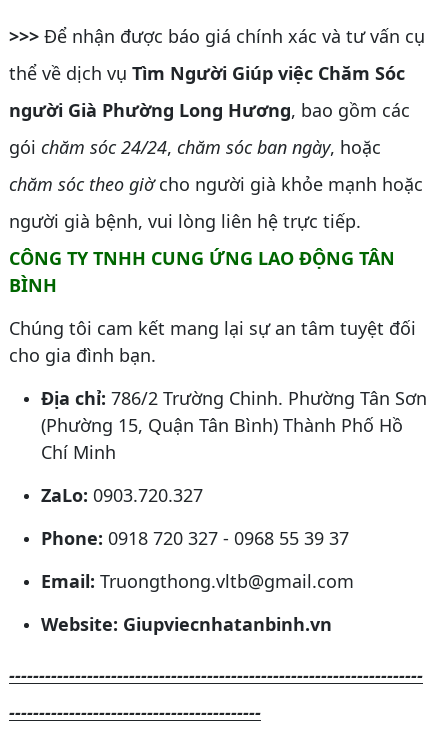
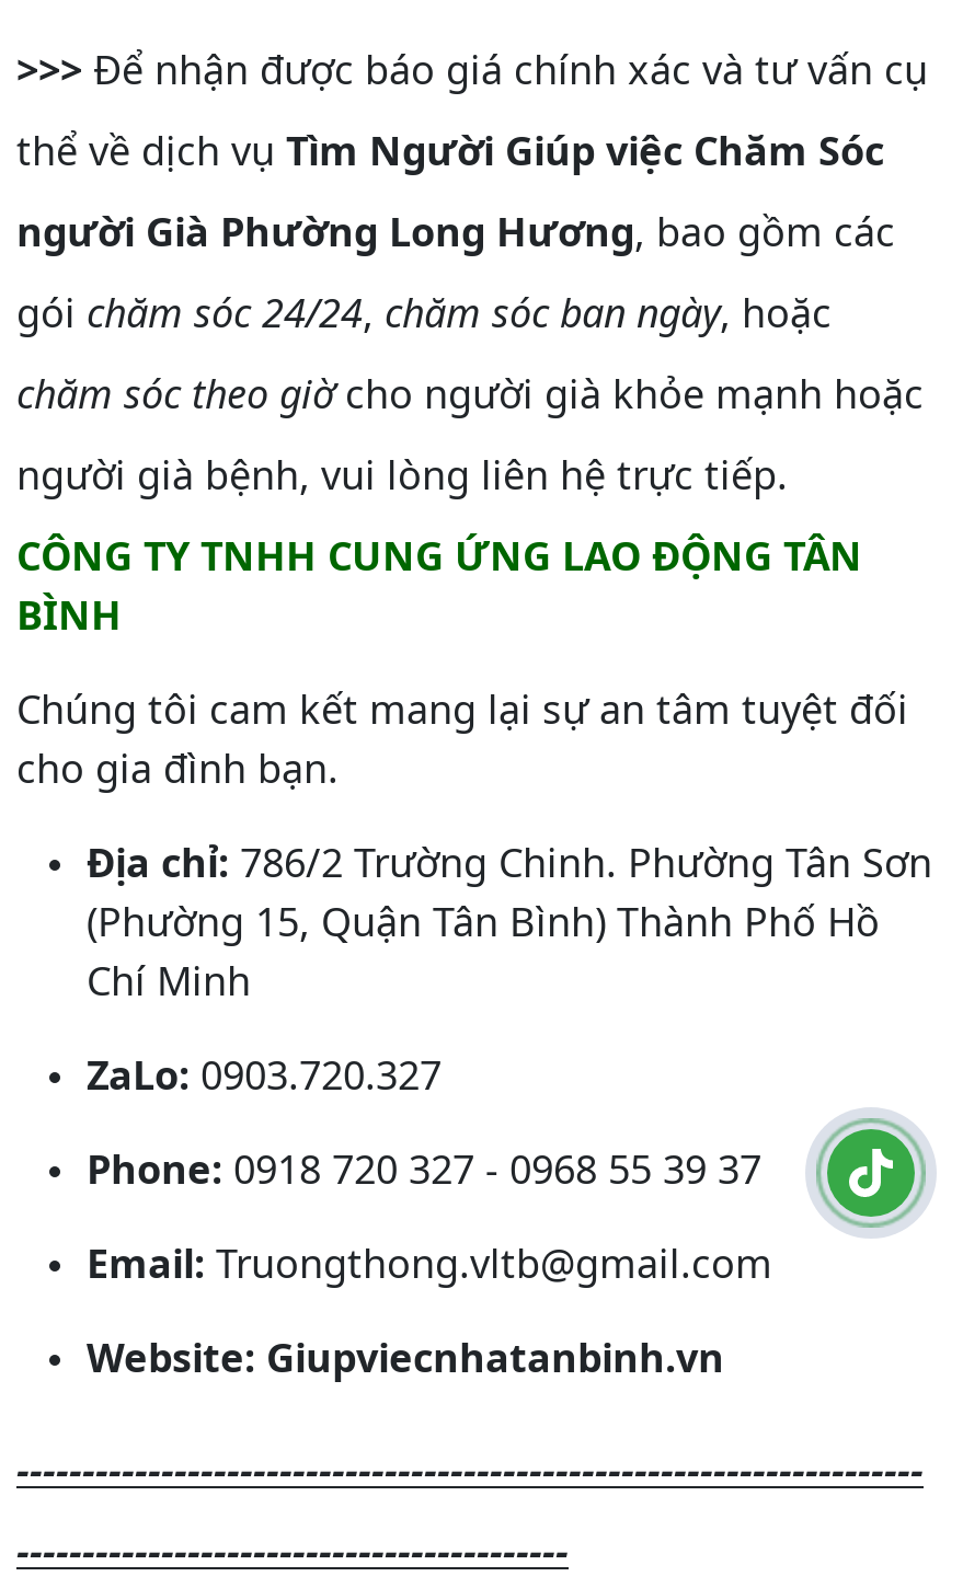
none -> [805,1107,937,1239] [image]

